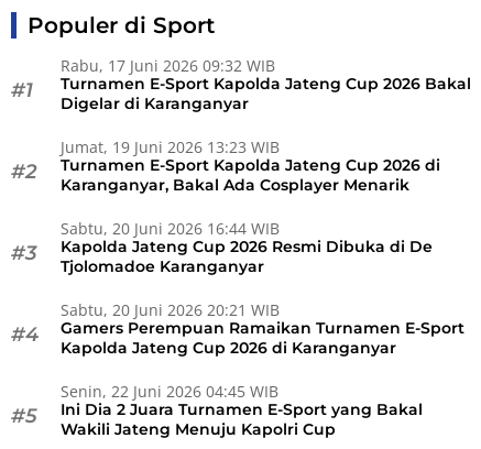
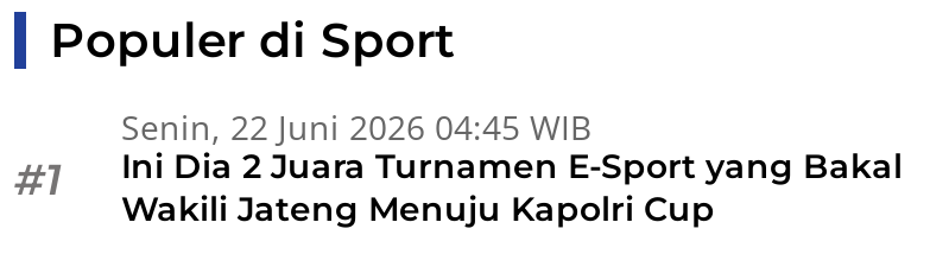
[11,55,471,184] Rabu, 17 Juni 2026 09:32 WIB | Turnamen E-Sport Kapolda Jateng Cup 2026 Bakal | Digelar di Karanganyar | #2 -> none
[11,136,440,265] Jumat, 19 Juni 2026 13:23 WIB | Turnamen E-Sport Kapolda Jateng Cup 2026 di | Karanganyar, Bakal Ada Cosplayer Menarik | #3 -> none
[11,218,433,346] Sabtu, 20 Juni 2026 16:44 WIB | Kapolda Jateng Cup 2026 Resmi Dibuka di De | Tjolomadoe Karanganyar | #4 -> none
[11,299,464,428] Sabtu, 20 Juni 2026 20:21 WIB | Gamers Perempuan Ramaikan Turnamen E-Sport | Kapolda Jateng Cup 2026 di Karanganyar | #5 -> none

